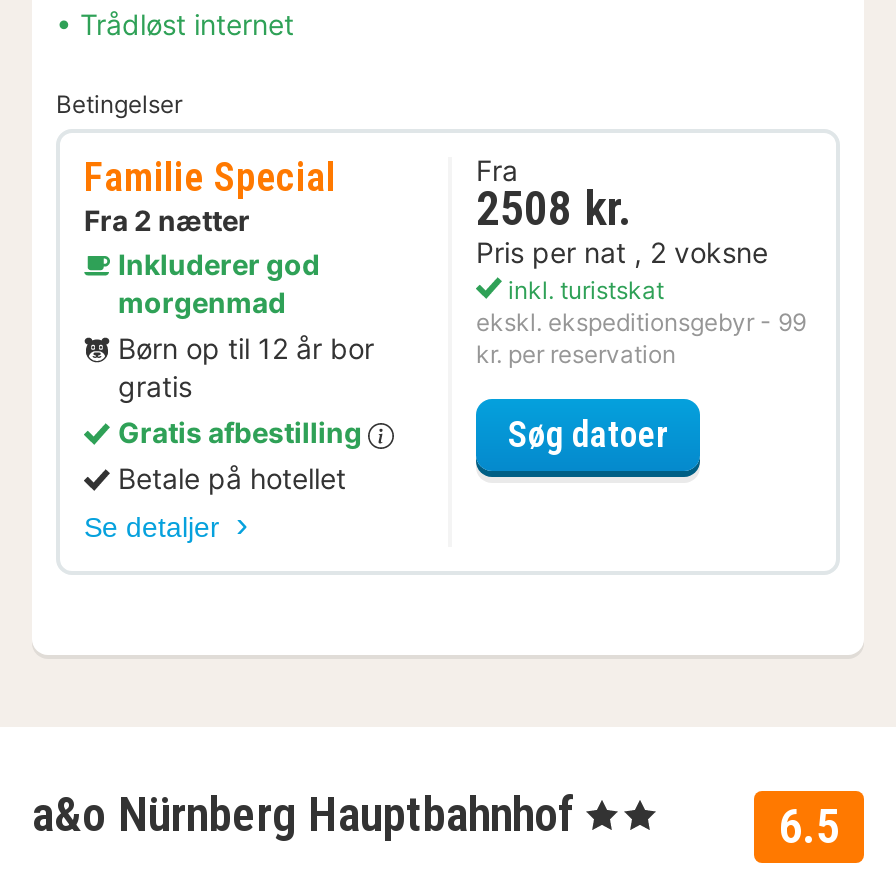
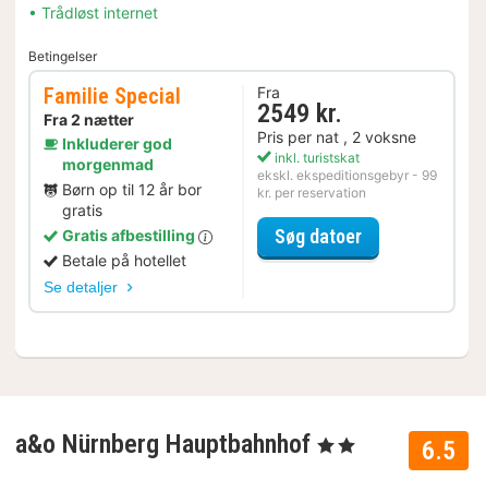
[476,180,632,236] 2508 kr. -> [257,98,342,129] 2549 kr.

